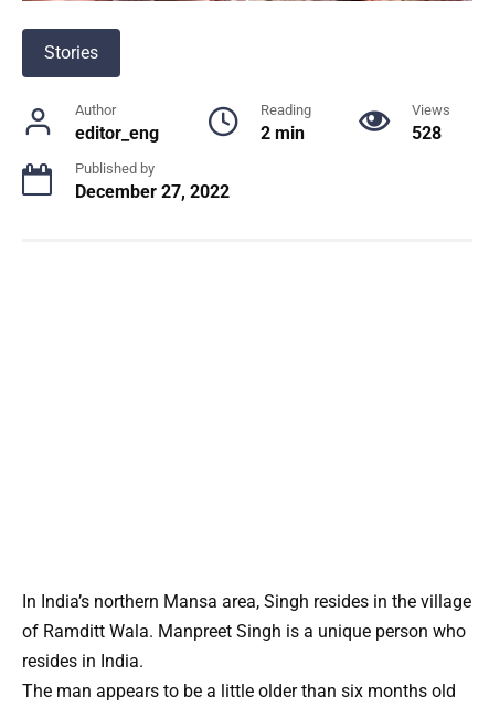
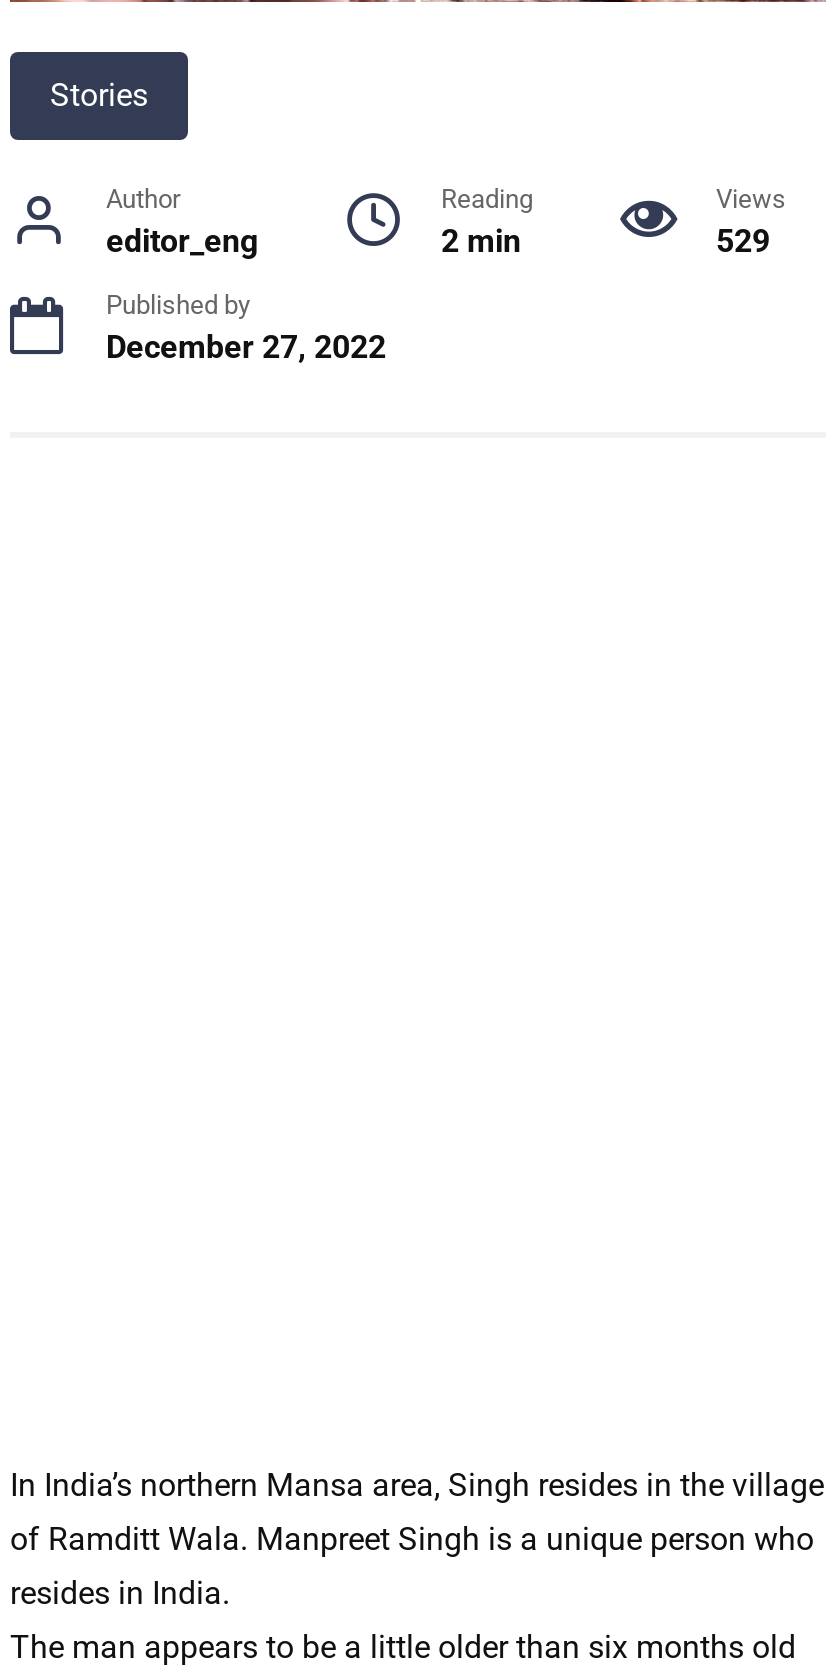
[412,123,442,144] 528 -> [716,222,770,260] 529

